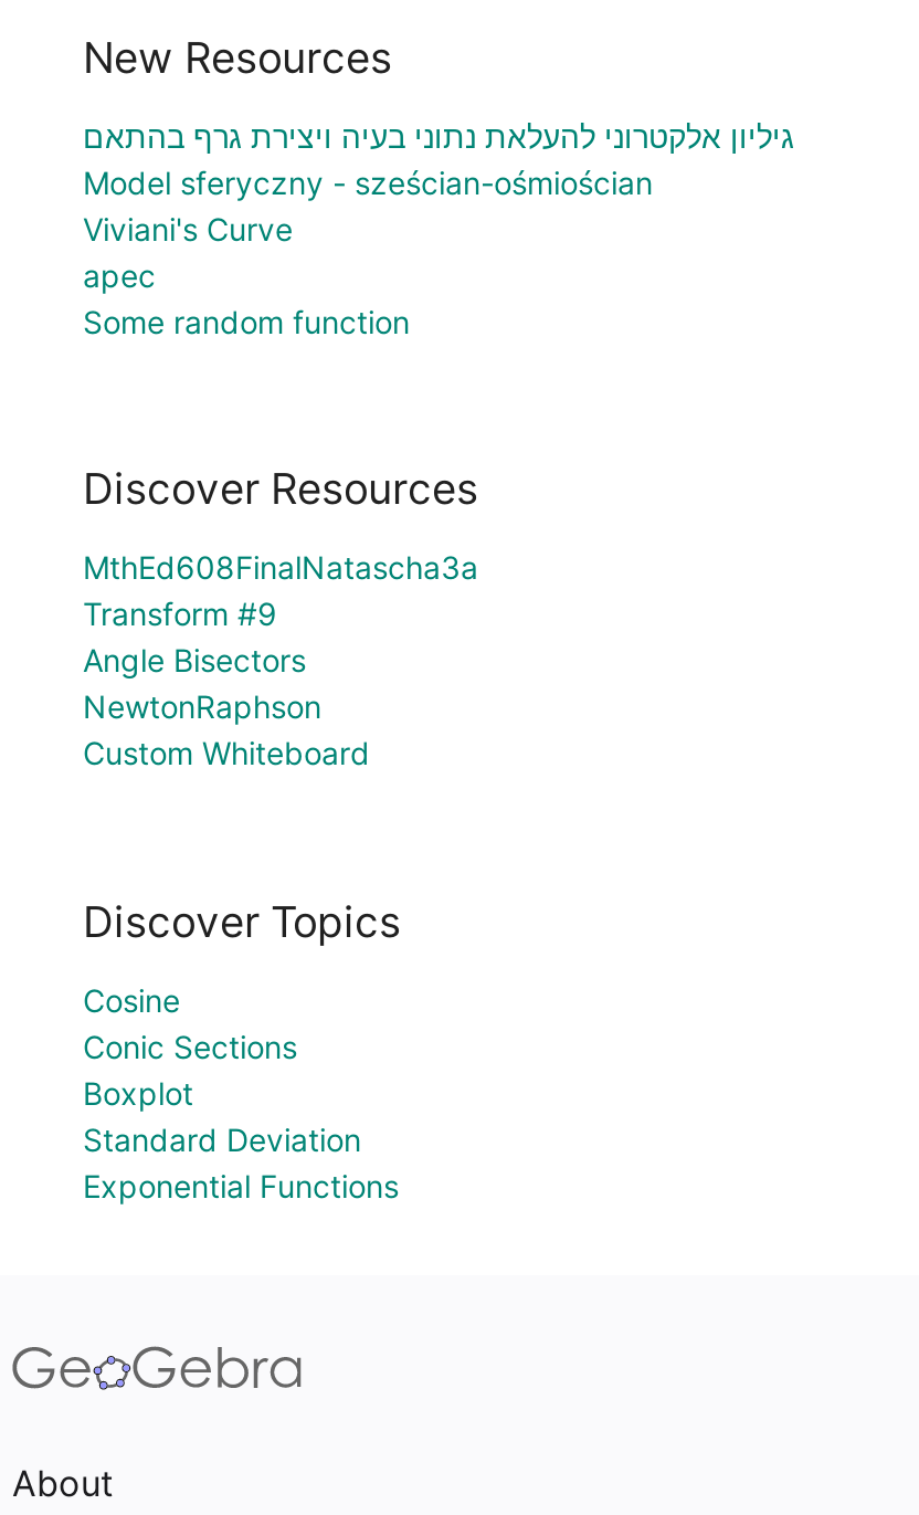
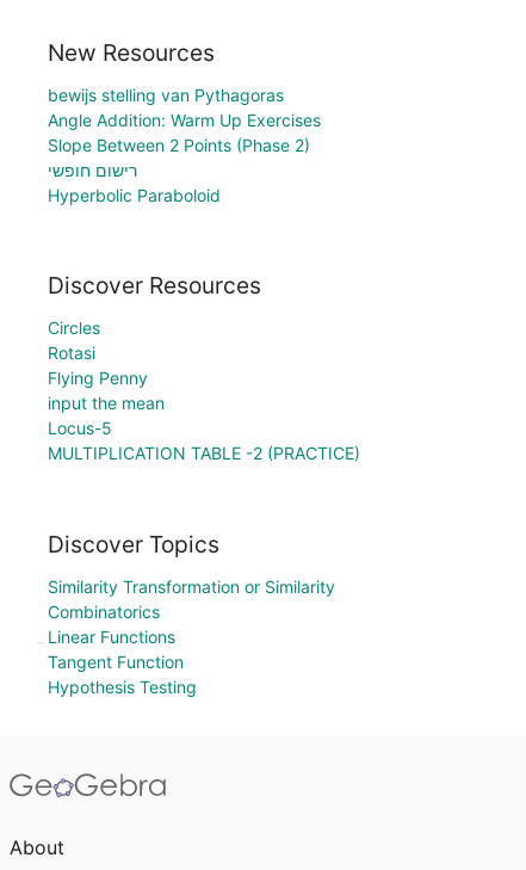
[83,117,794,340] גיליון אלקטרוני להעלאת נתוני בעיה ויצירת גרף בהתאם | Model sferyczny - sześcian-ośmiościan | Viviani's Curve | apec | Some random function -> [48,84,321,205] bewijs stelling van Pythagoras | Angle Addition: Warm Up Exercises | Slope Between 2 Points (Phase 2) | רישום חופשי | Hyperbolic Paraboloid
[83,549,478,772] MthEd608FinalNatascha3a | Transform #9 | Angle Bisectors | NewtonRaphson | Custom Whiteboard -> [48,318,360,464] Circles | Rotasi | Flying Penny | input the mean | Locus-5 | MULTIPLICATION TABLE -2 (PRACTICE)
[83,981,399,1204] Cosine | Conic Sections | Boxplot | Standard Deviation | Exponential Functions -> [48,576,335,697] Similarity Transformation or Similarity | Combinatorics | Linear Functions | Tangent Function | Hypothesis Testing

